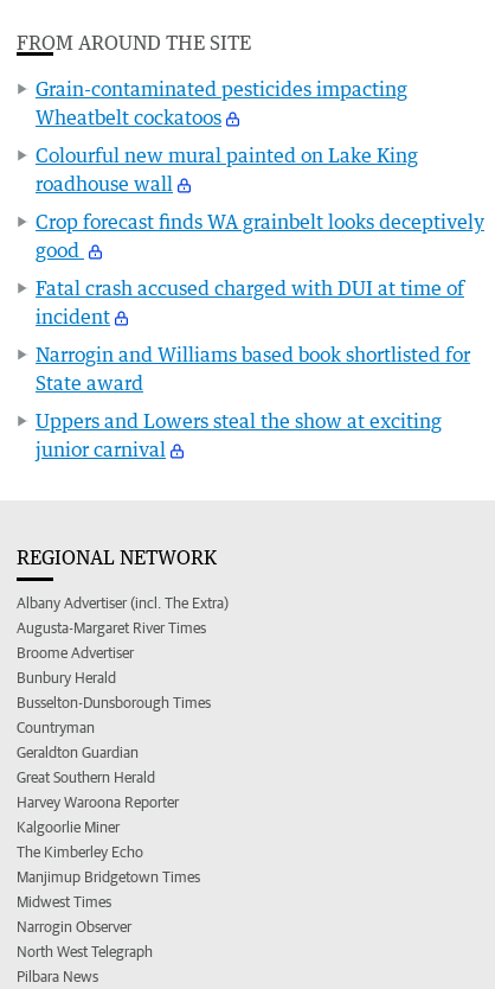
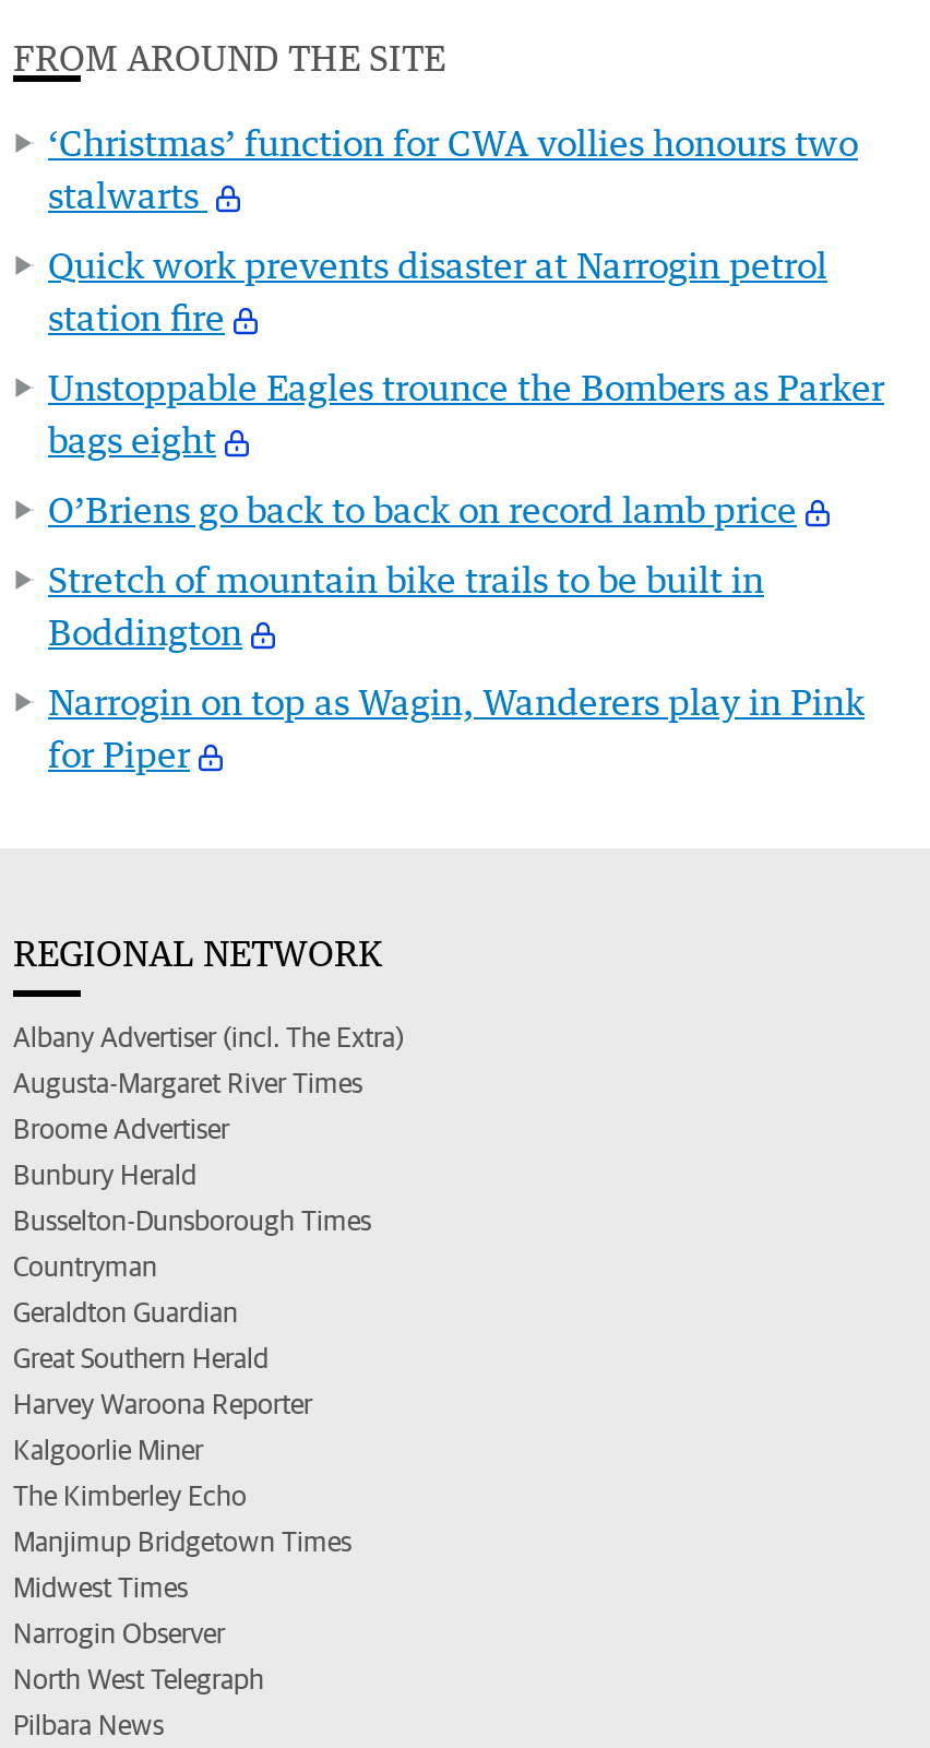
[36,76,407,129] Grain-contaminated pesticides impacting | Wheatbelt cockatoos -> [48,120,858,216] ‘Christmas’ function for CWA vollies honours two | stalwarts
[36,143,418,195] Colourful new mural painted on Lake King | roadhouse wall -> [48,242,827,338] Quick work prevents disaster at Narrogin petrol | station fire
[36,209,484,261] Crop forecast finds WA grainbelt looks deceptively | good -> [48,365,884,461] Unstoppable Eagles trounce the Bombers as Parker | bags eight
[36,276,464,328] Fatal crash accused charged with DUI at time of | incident -> [48,487,797,531] O’Briens go back to back on record lamb price
[36,342,470,394] Narrogin and Williams based book shortlisted for | State award -> [48,557,764,653] Stretch of mountain bike trails to be built in | Boddington
[36,409,442,461] Uppers and Lowers steal the show at exciting | junior carnival -> [48,679,865,775] Narrogin on top as Wagin, Wanderers play in Pink | for Piper

